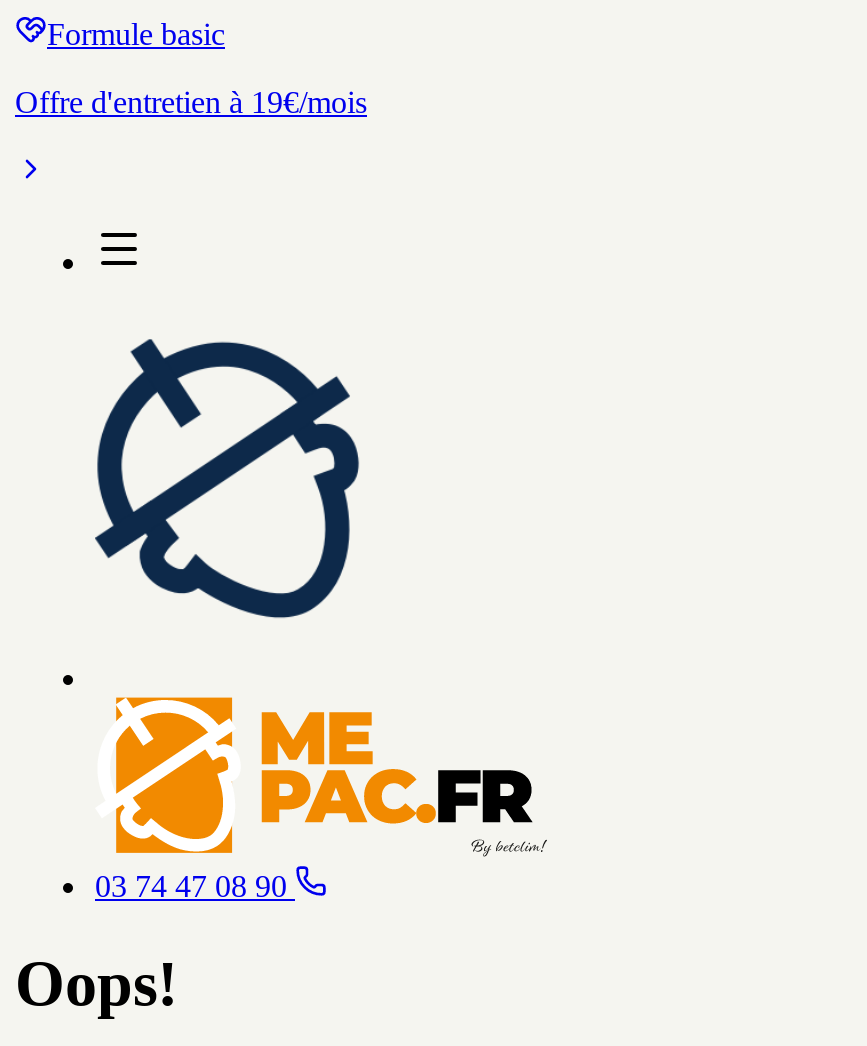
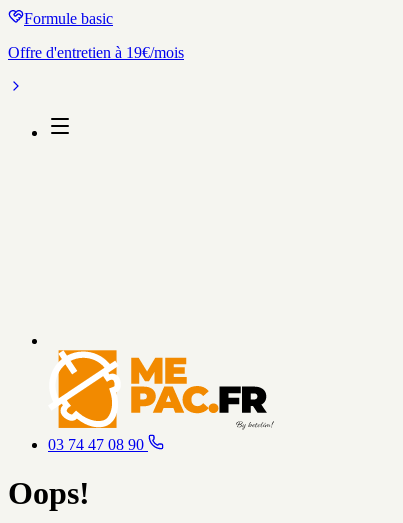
[93,337,361,619] [image] -> none

